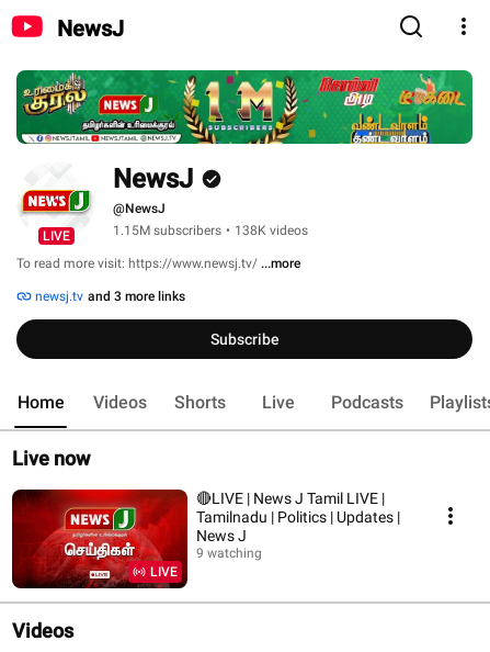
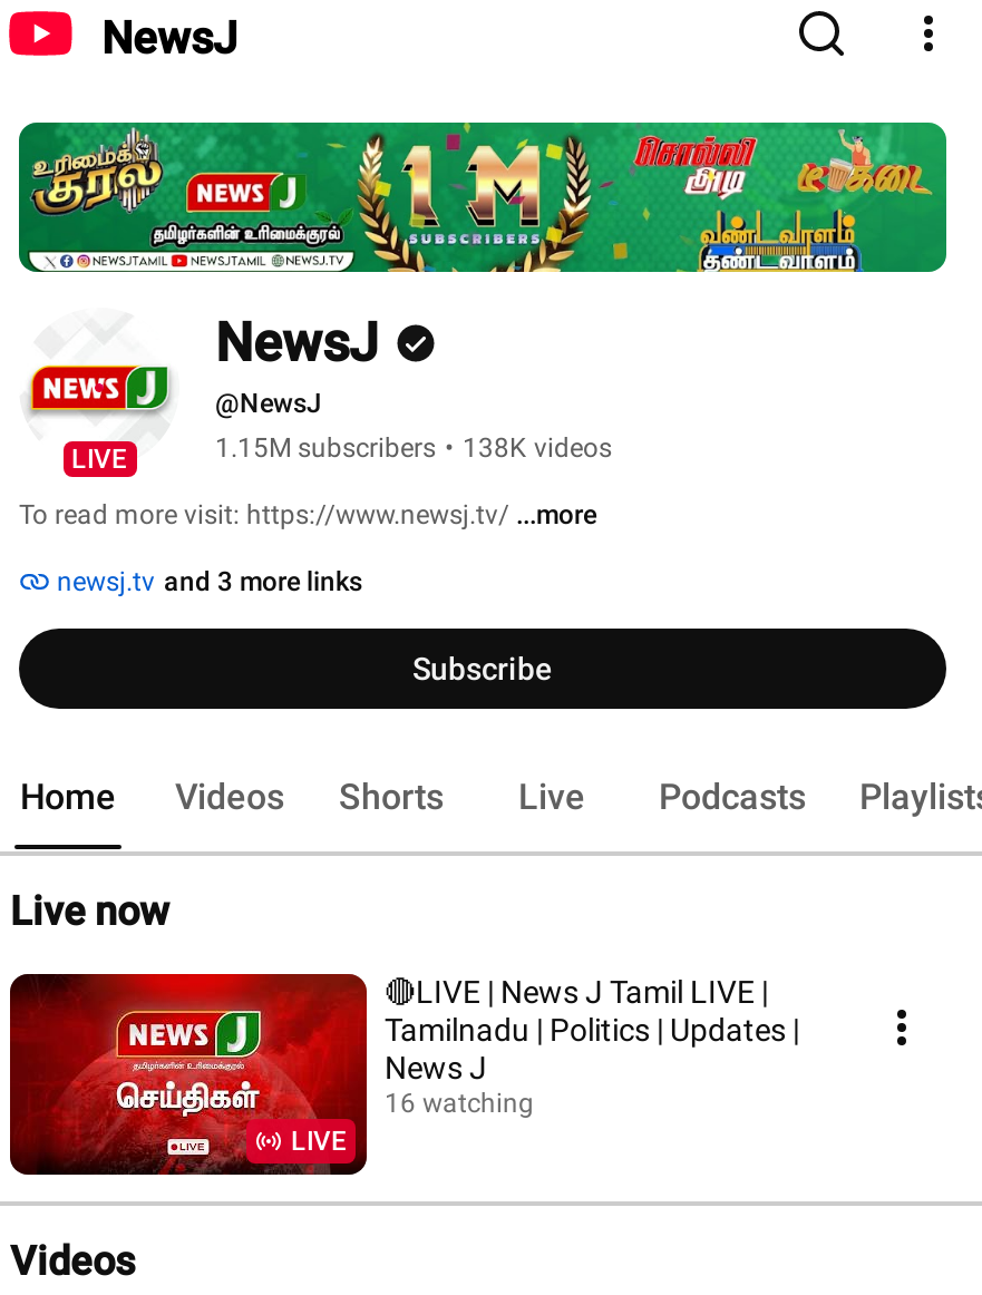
[196,546,262,561] 9 watching -> [385,1088,534,1119] 16 watching

